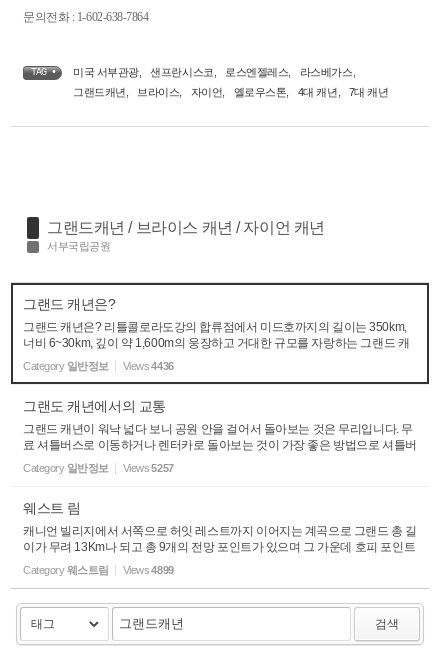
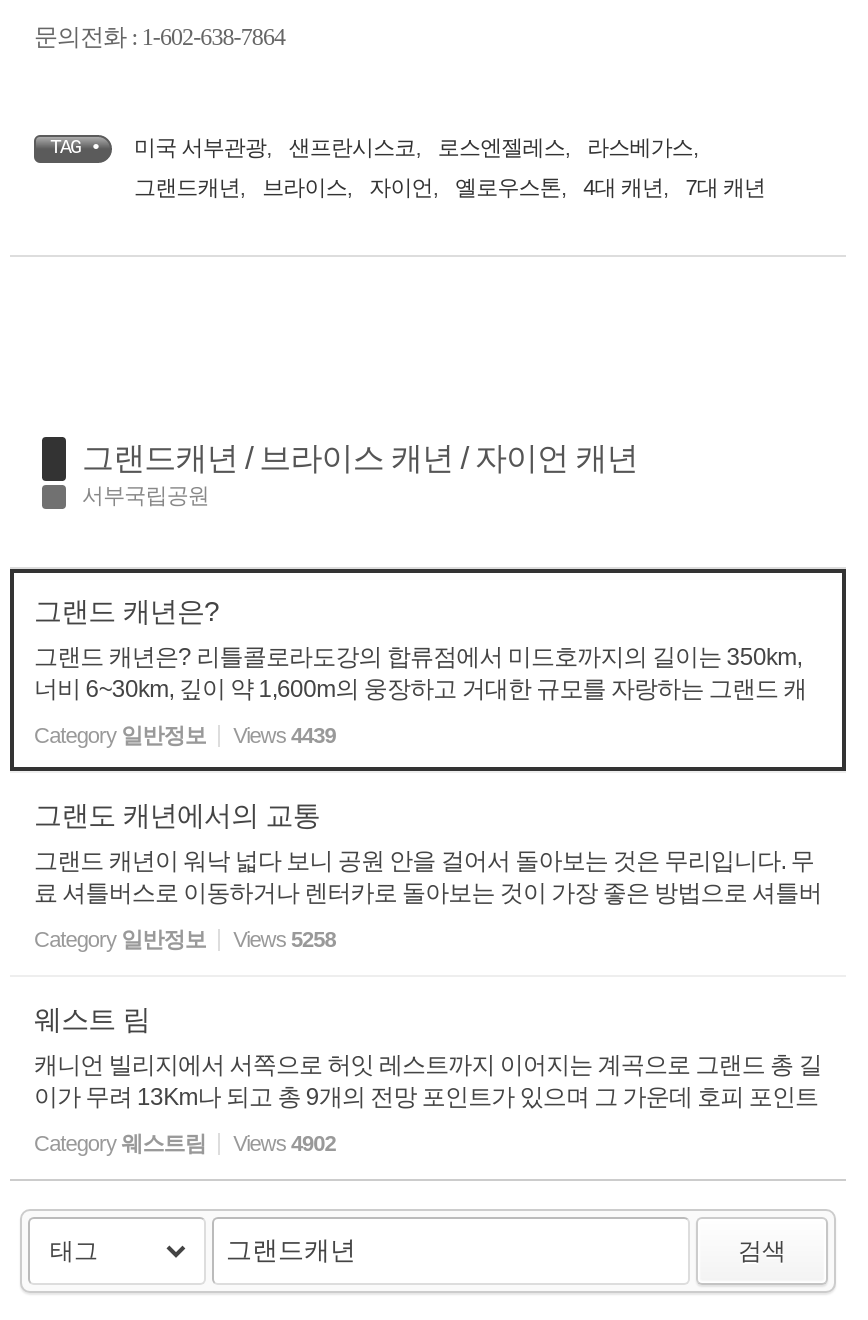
[123,360,174,372] Views 4436 -> [233,723,336,747] Views 4439
[123,462,174,474] Views 5257 -> [233,927,336,951] Views 5258
[123,564,174,576] Views 4899 -> [233,1131,336,1155] Views 4902

